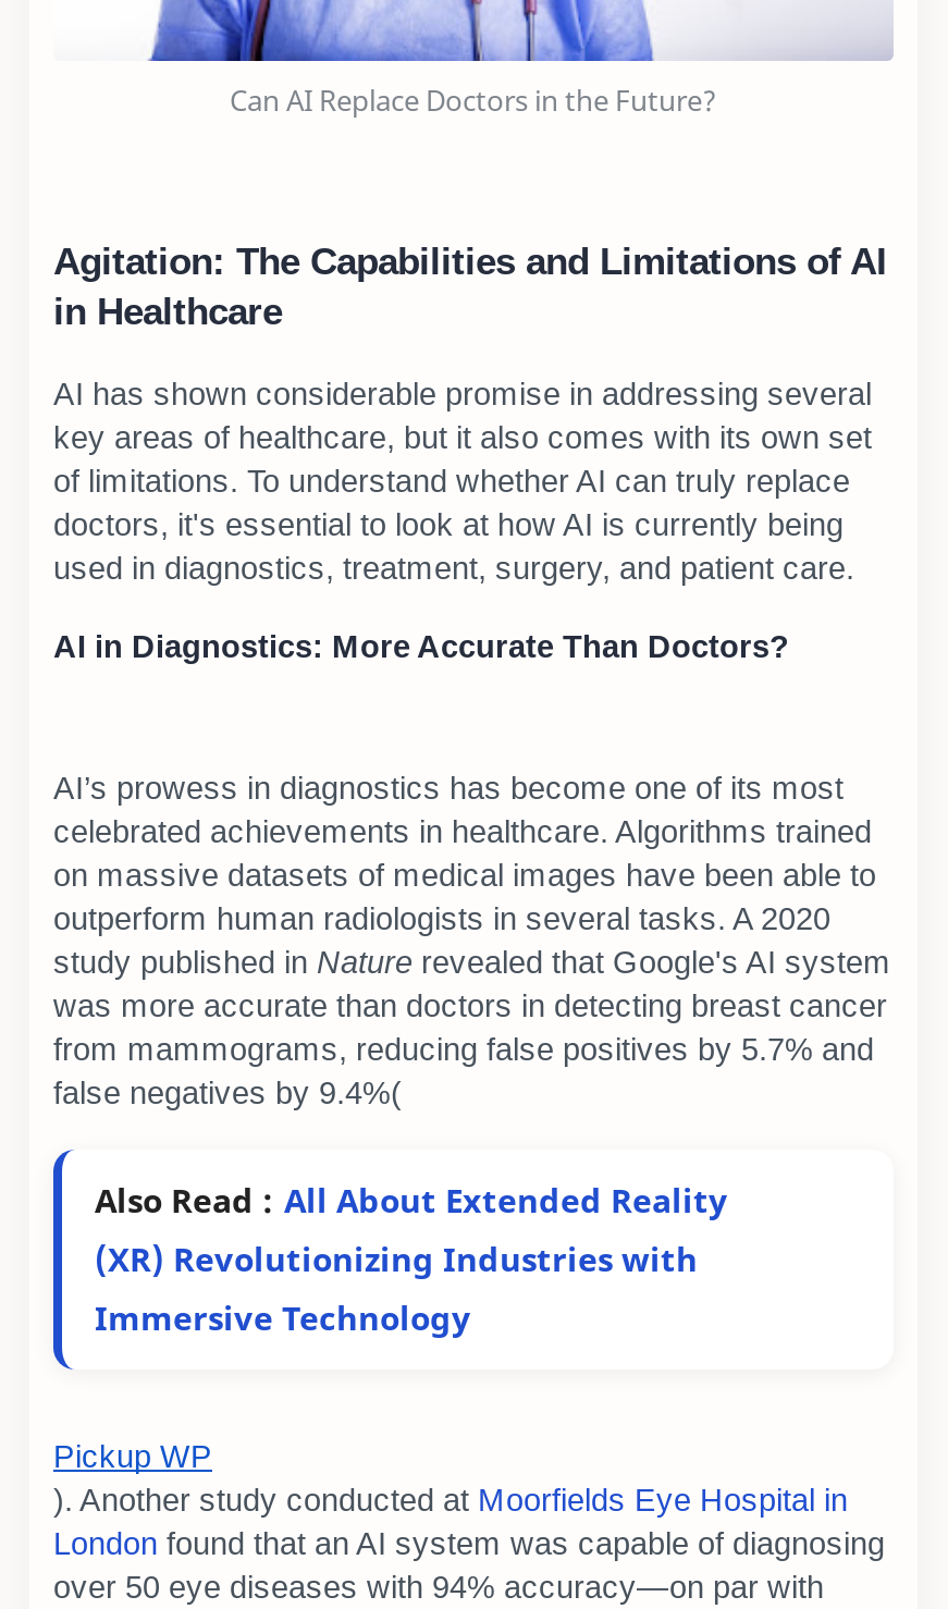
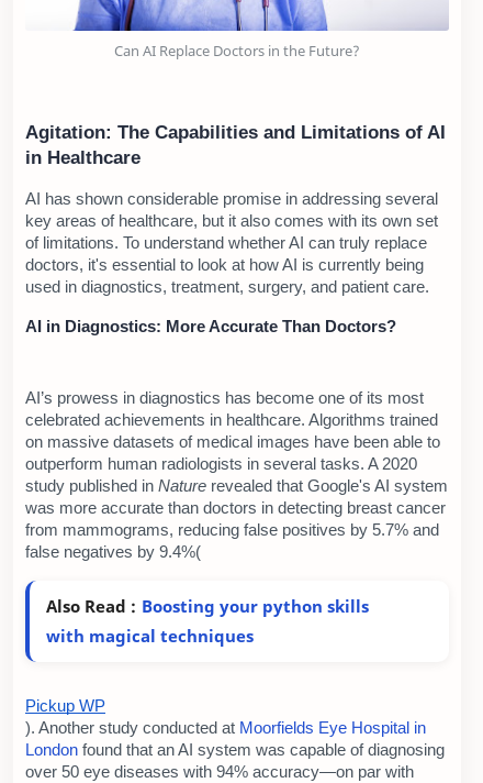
[95,1178,728,1339] Also Read : All About Extended Reality | (XR) Revolutionizing Industries with | Immersive Technology -> [46,595,369,647] Also Read : Boosting your python skills | with magical techniques

